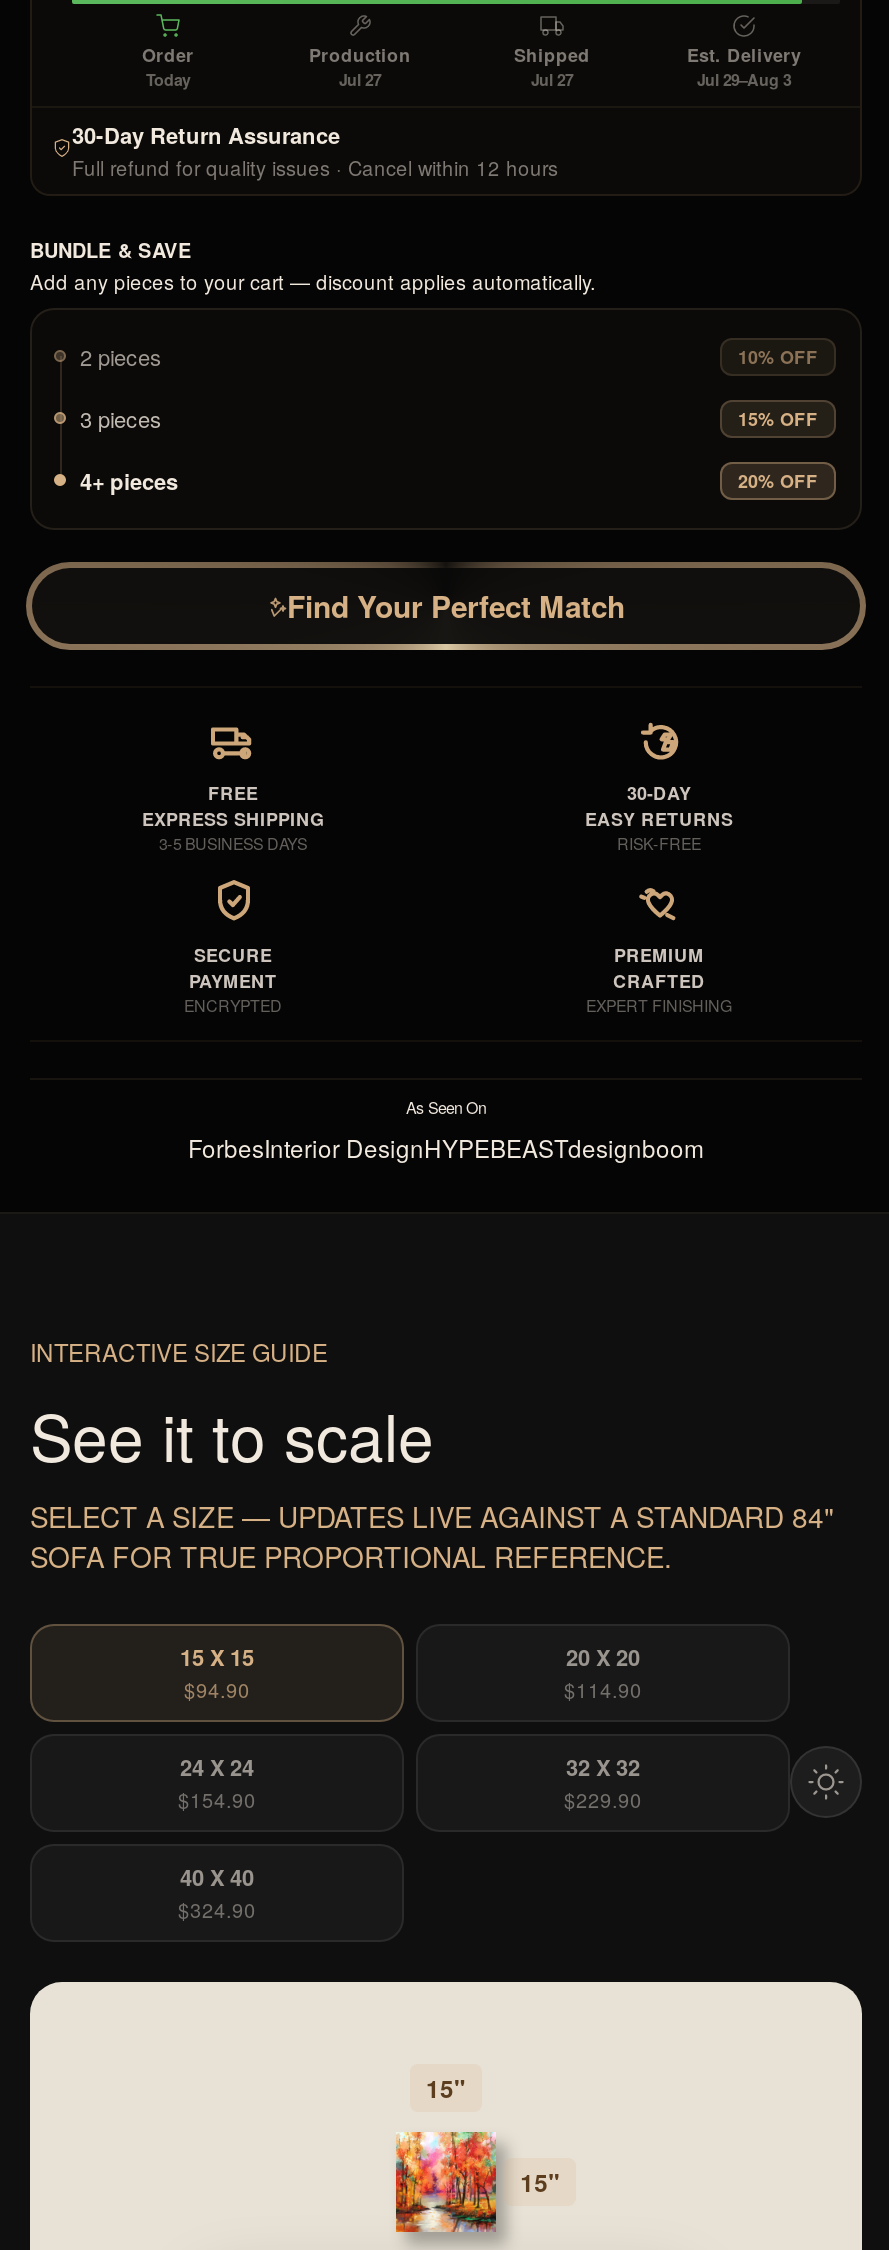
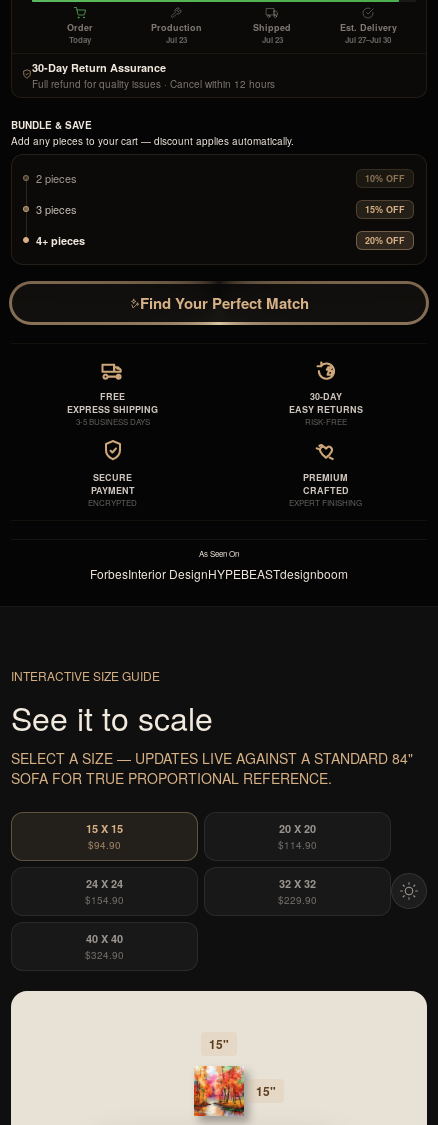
[339,67,381,89] Jul 27 -> [165,33,186,44] Jul 23
[531,67,573,89] Jul 27 -> [261,33,282,44] Jul 23
[697,67,791,89] Jul 29–Aug 3 -> [345,33,391,44] Jul 27–Jul 30

